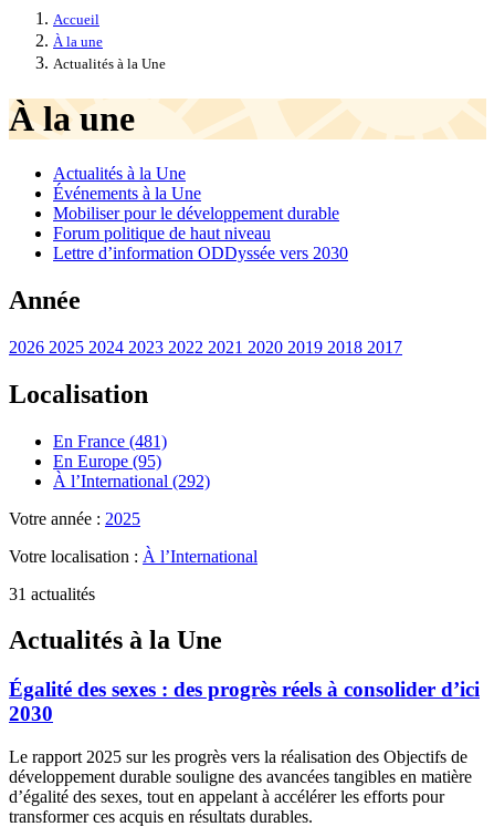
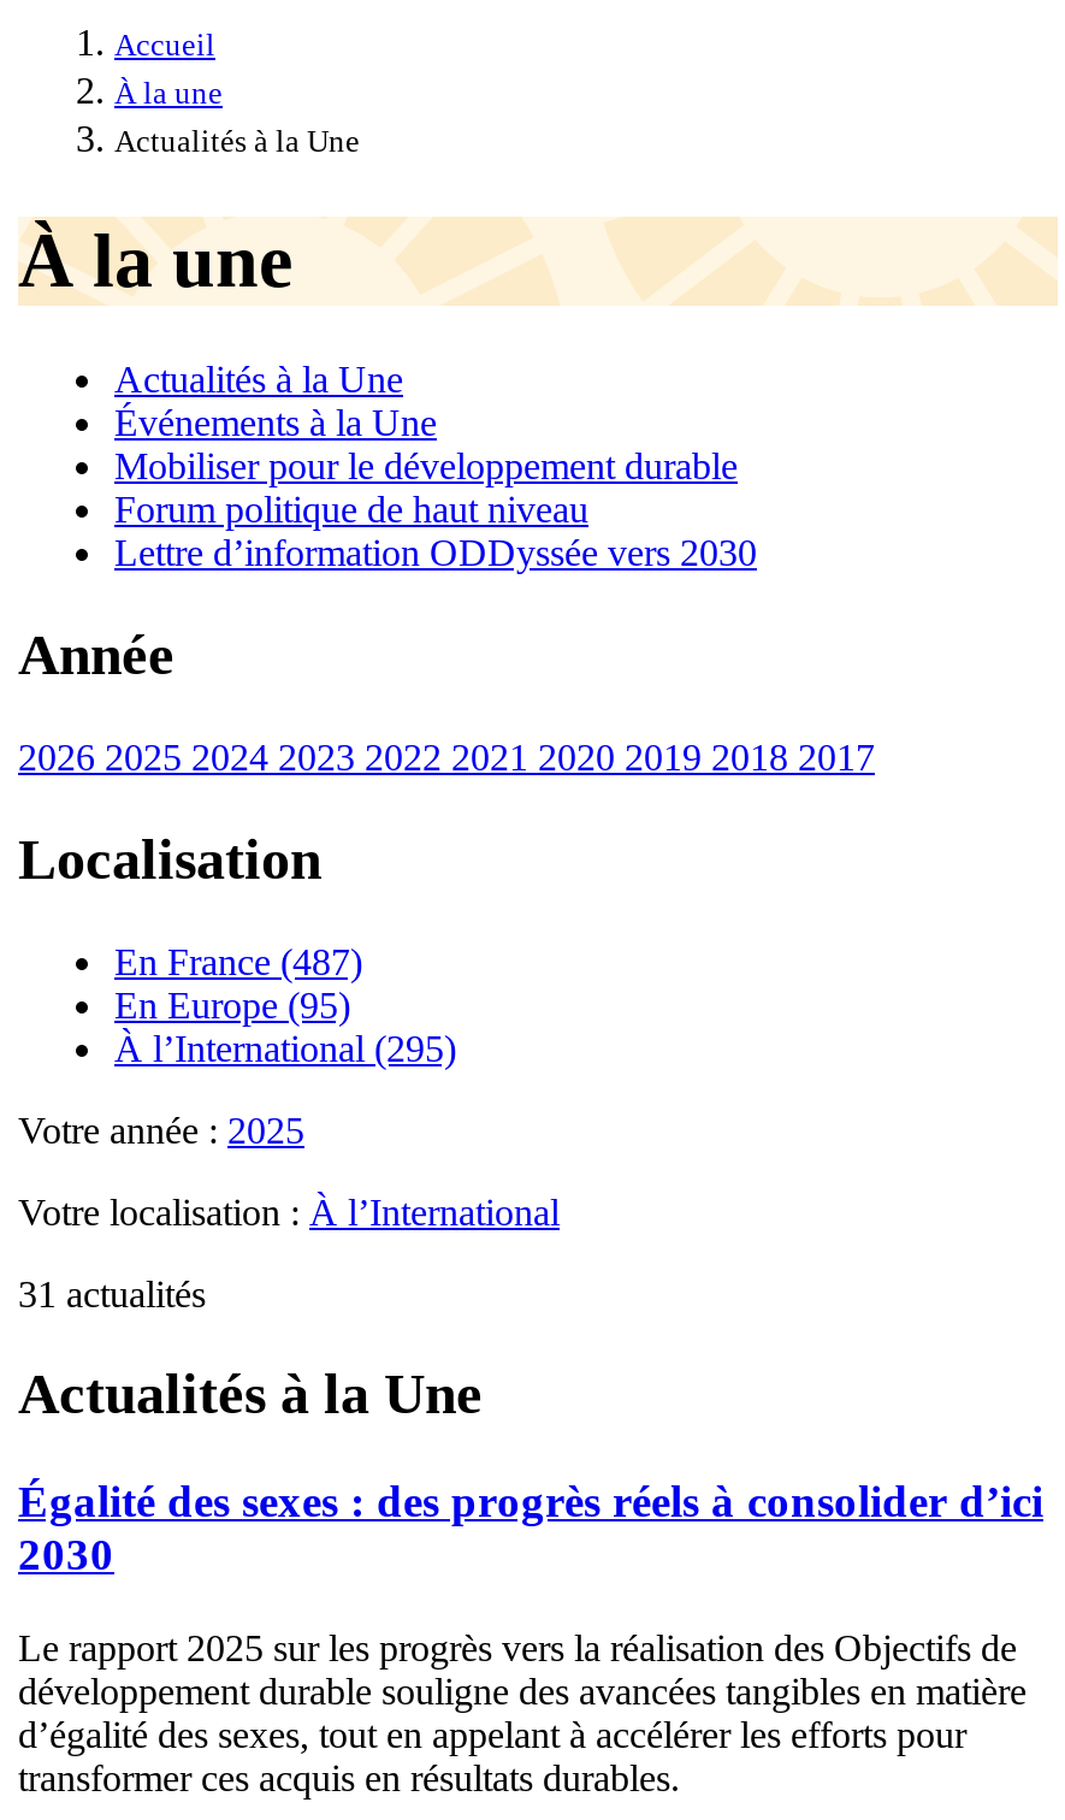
[53,431,167,450] En France (481) -> [114,940,362,981] En France (487)
[53,471,210,490] À l’International (292) -> [114,1027,456,1068] À l’International (295)

